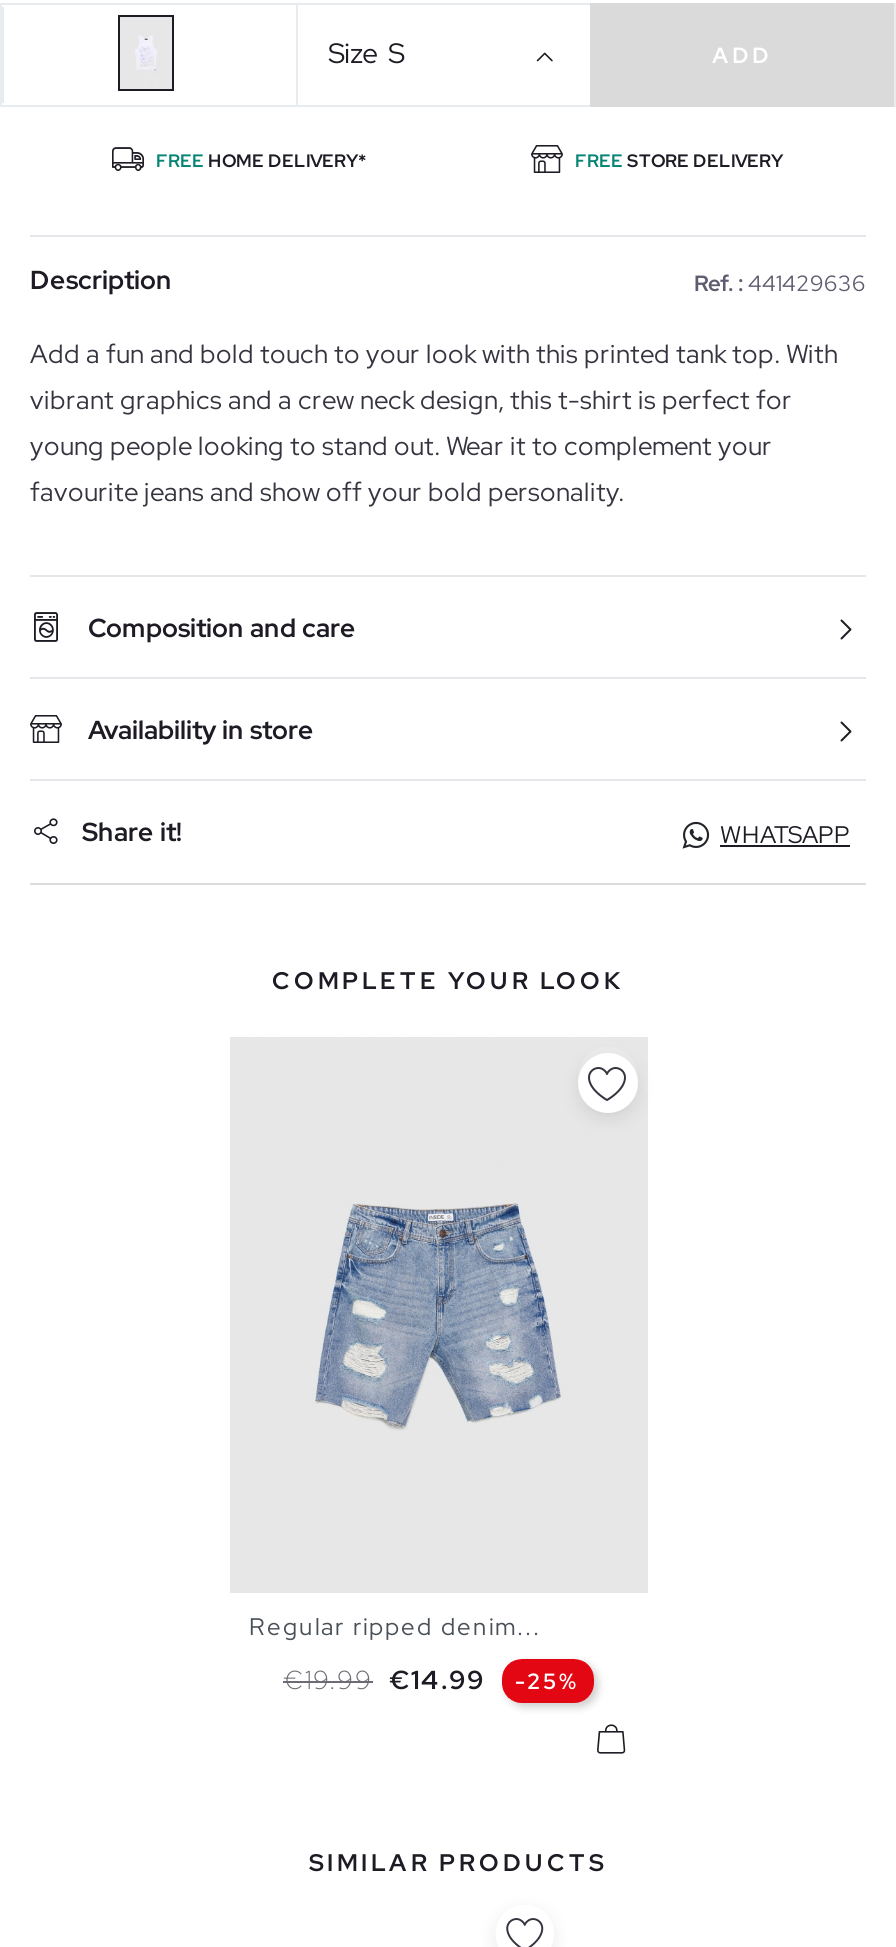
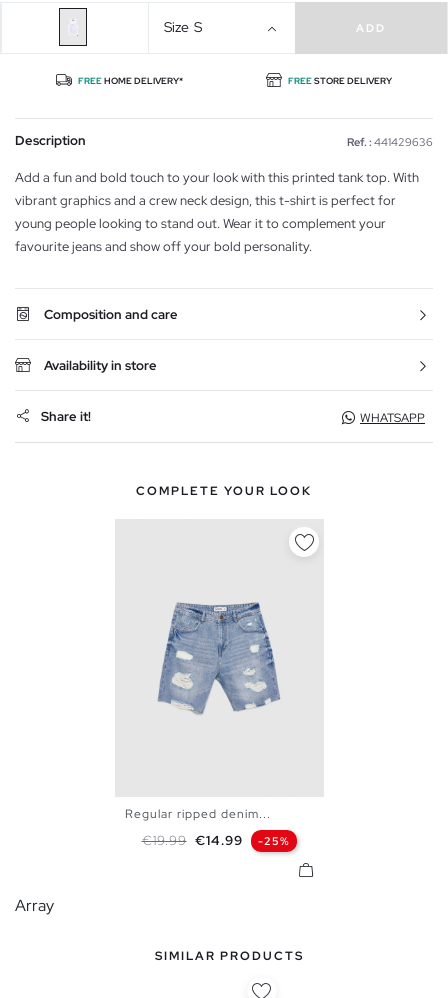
none -> [15,895,54,916] Array

